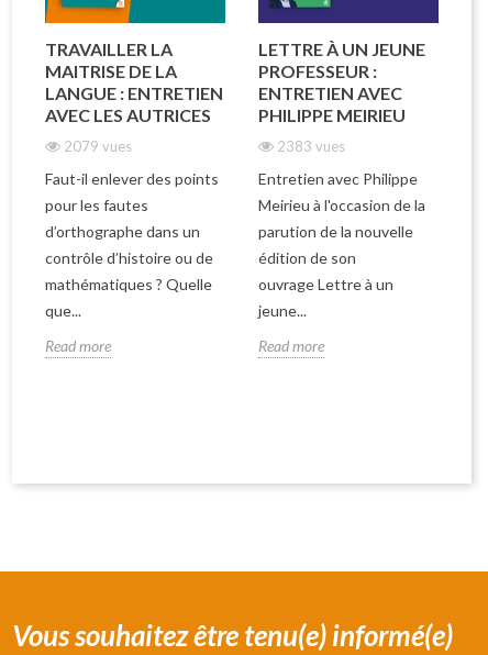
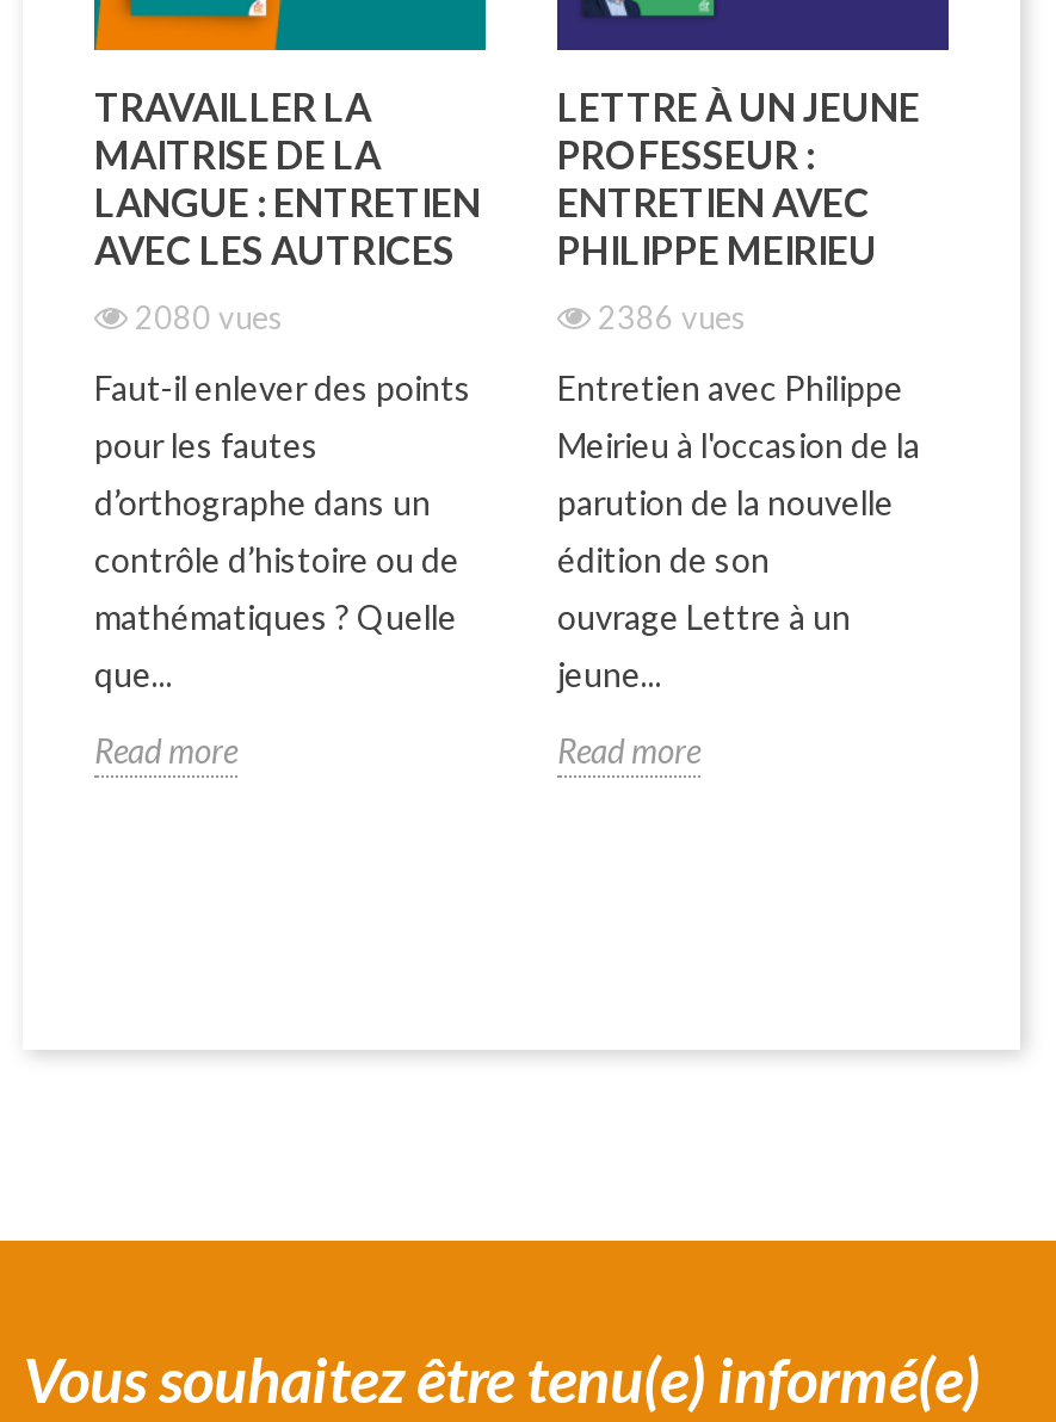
[64,137,132,155] 2079 vues -> [135,298,283,336] 2080 vues
[277,137,345,155] 2383 vues -> [598,298,746,336] 2386 vues

